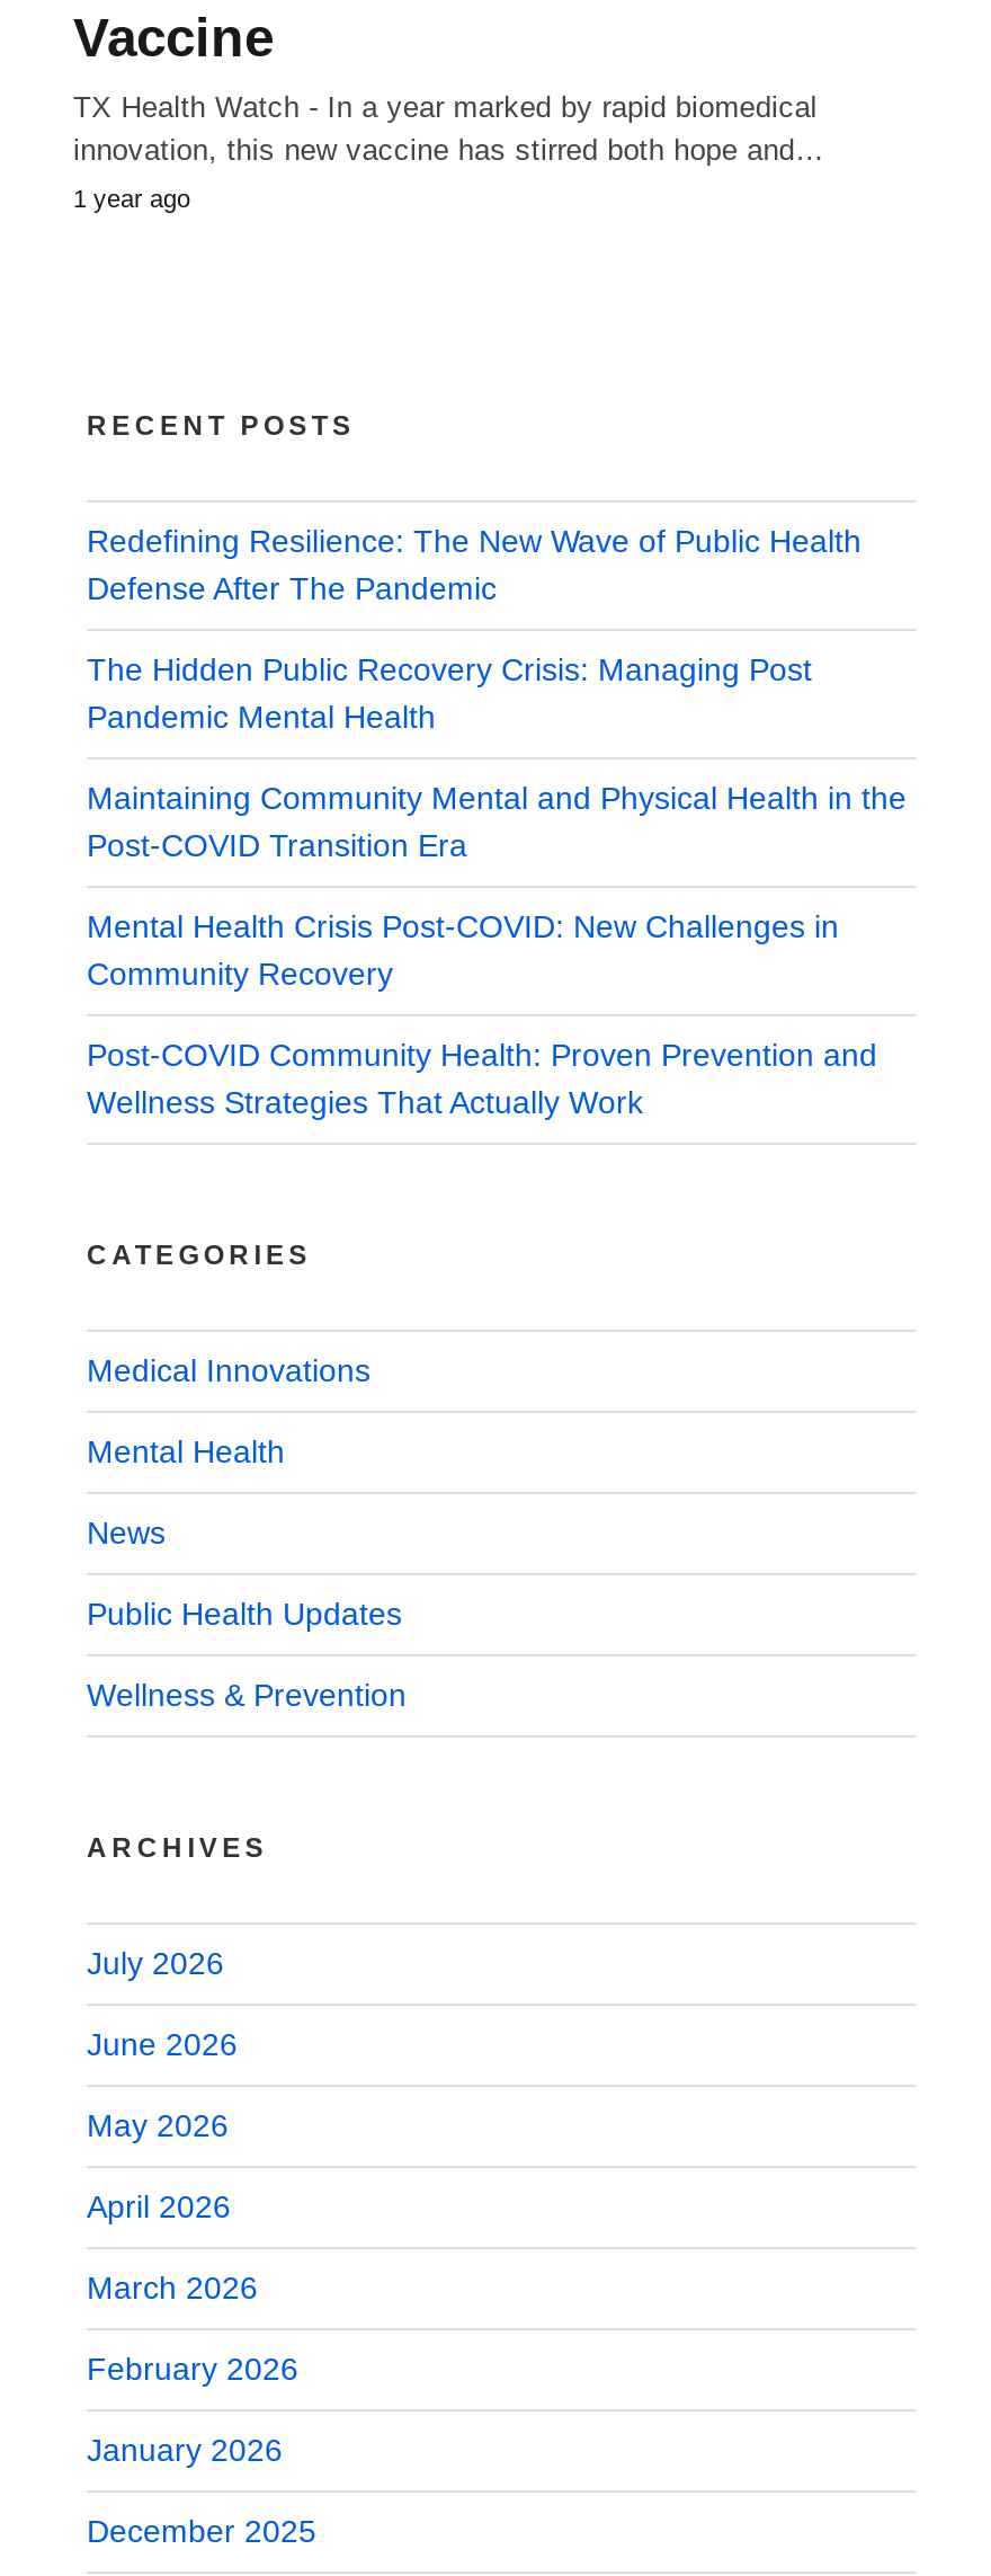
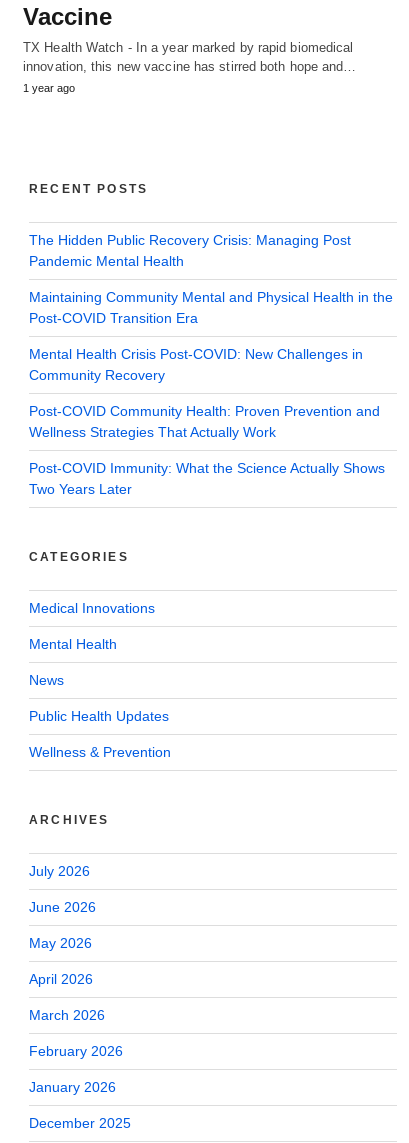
[87,523,861,607] Redefining Resilience: The New Wave of Public Health | Defense After The Pandemic -> none
moved [87,652,907,1121] -> [29,232,393,440]: The Hidden Public Recovery Crisis: Managing Post | Pandemic Mental Health | Maintaining Community Mental and Physical Health in the | Post-COVID Transition Era | Mental Health Crisis Post-COVID: New Challenges in | Community Recovery | Post-COVID Community Health: Proven Prevention and | Wellness Strategies That Actually Work
none -> [29,460,385,497] Post-COVID Immunity: What the Science Actually Shows | Two Years Later

